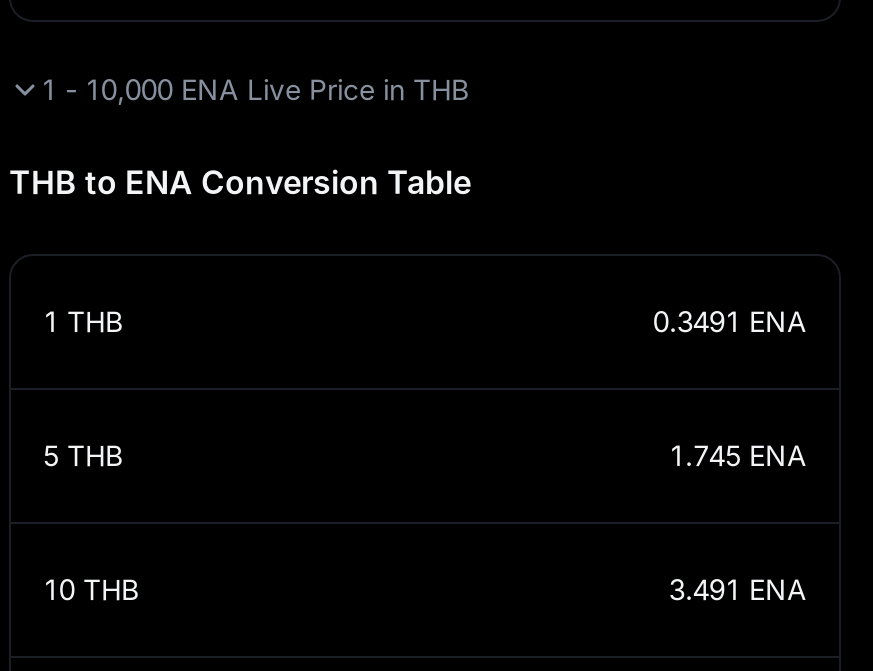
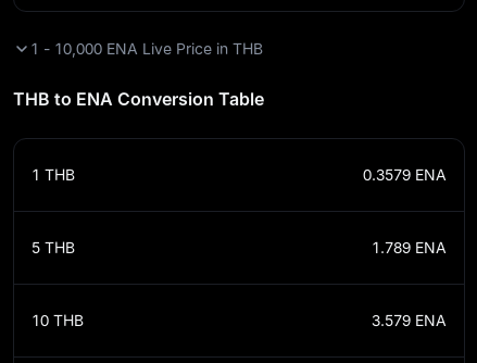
[653,304,807,338] 0.3491 ENA -> [363,165,447,184] 0.3579 ENA
[669,438,807,472] 1.745 ENA -> [372,238,447,256] 1.789 ENA
[669,572,807,606] 3.491 ENA -> [372,311,447,329] 3.579 ENA

